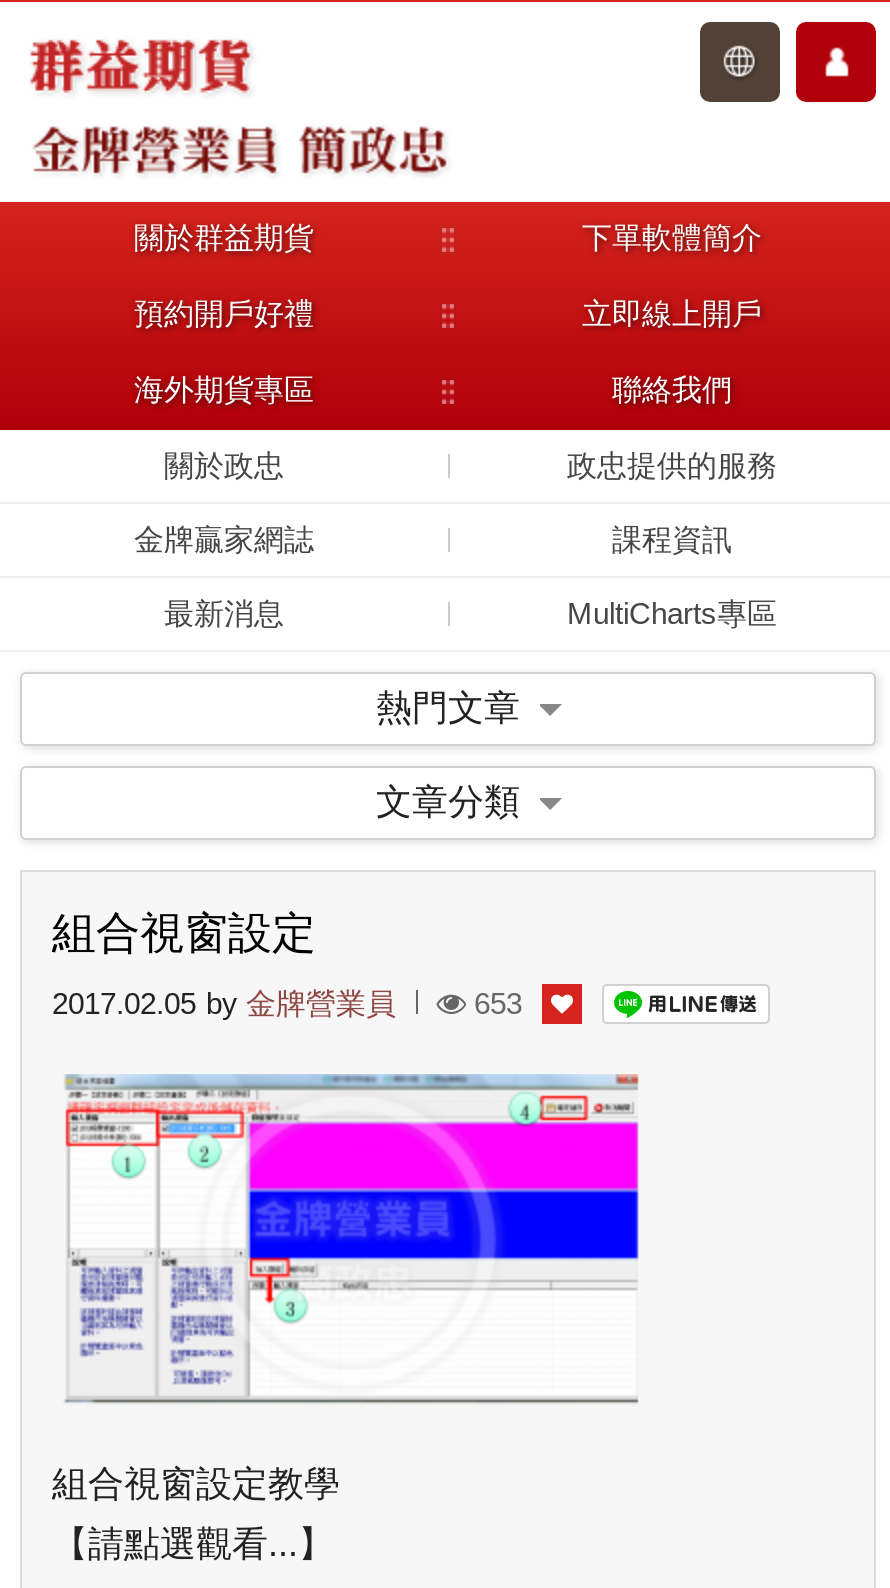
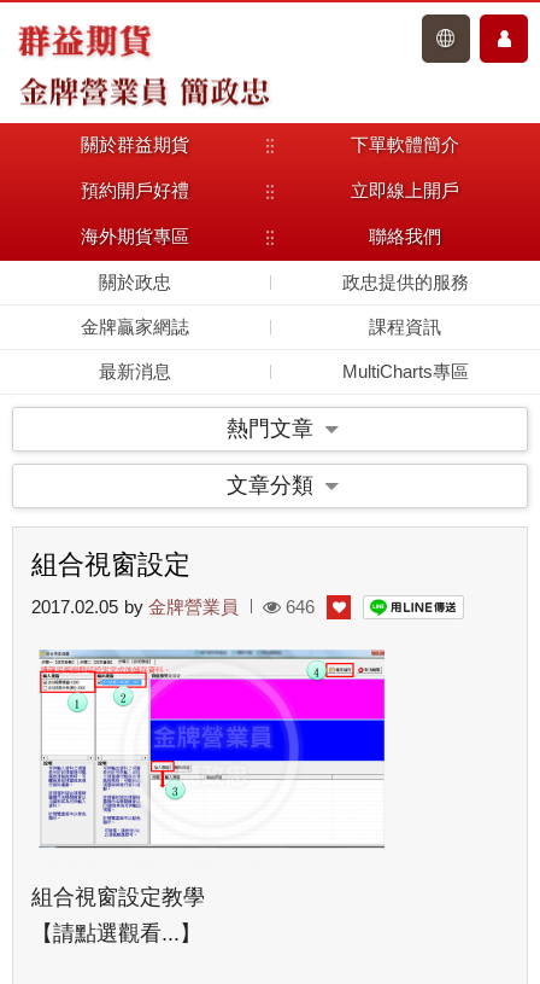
[466,986,522,1020] 653 -> [281,596,315,617] 646

